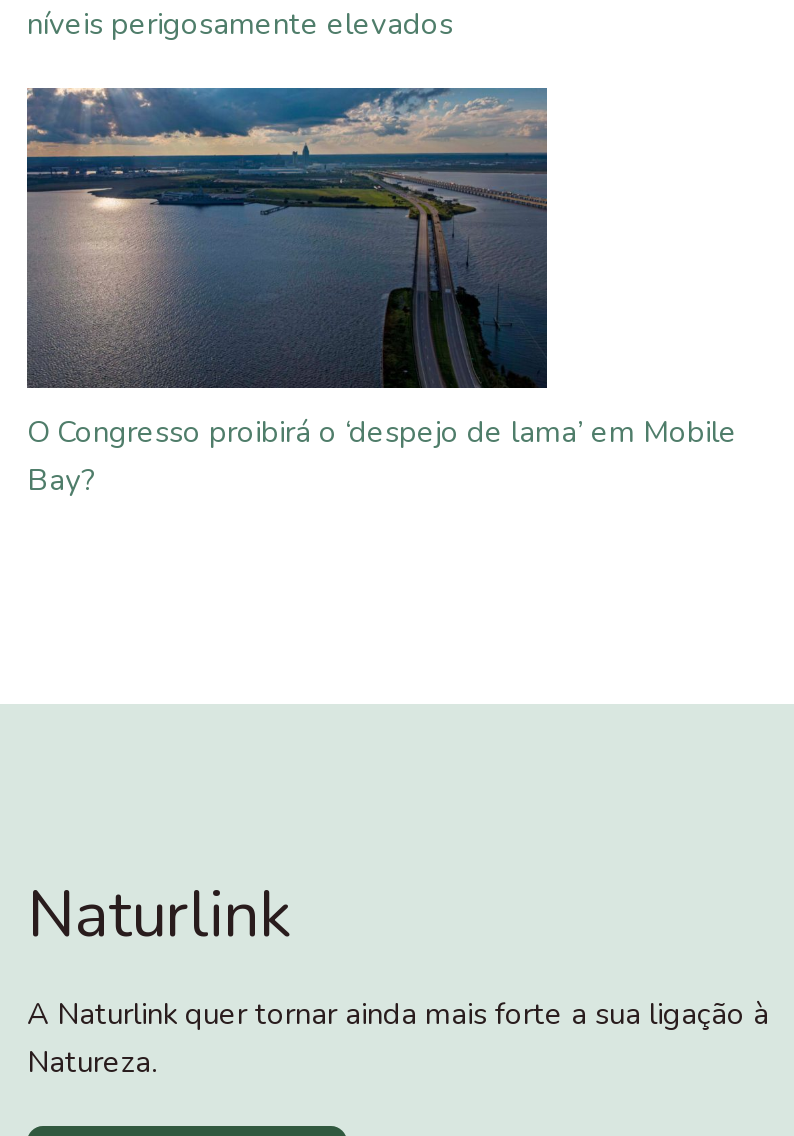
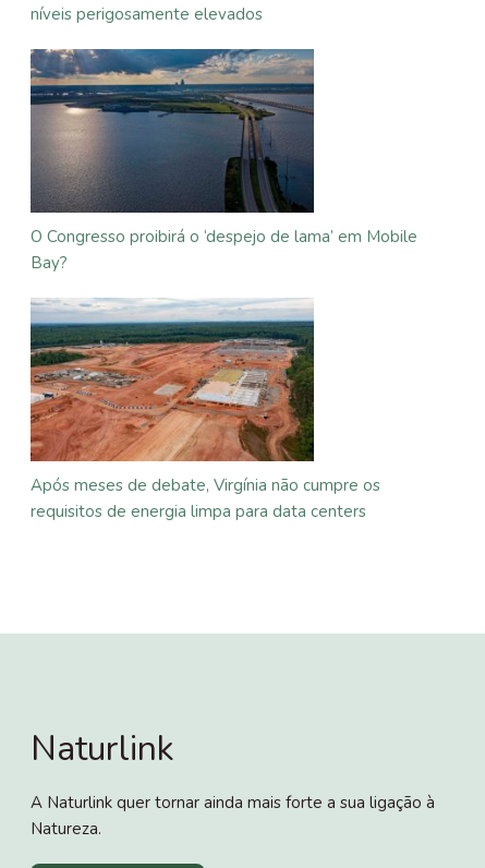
none -> [29,298,380,522] [image] | Após meses de debate, Virgínia não cumpre os | requisitos de energia limpa para data centers

